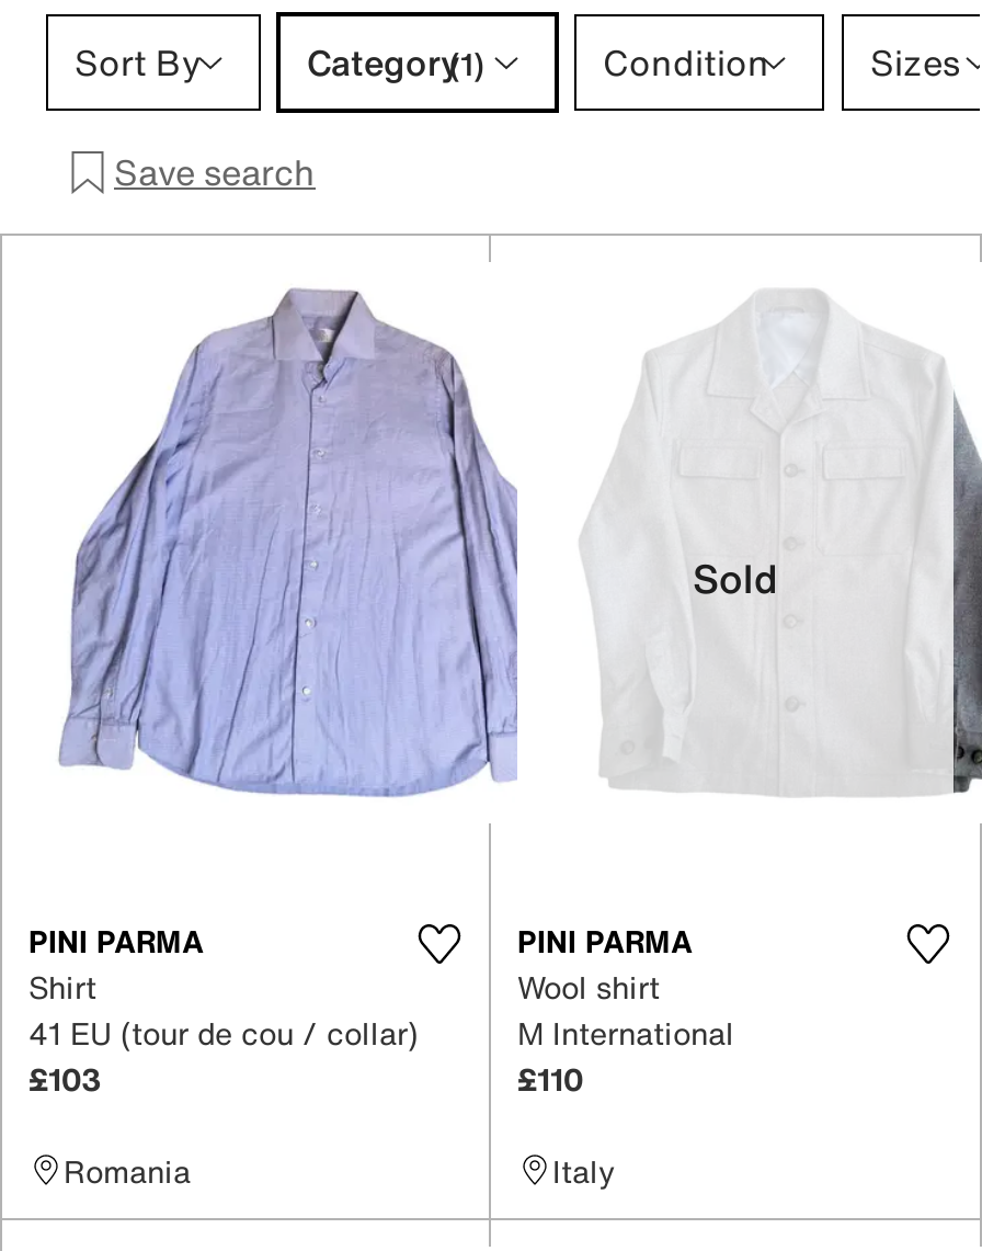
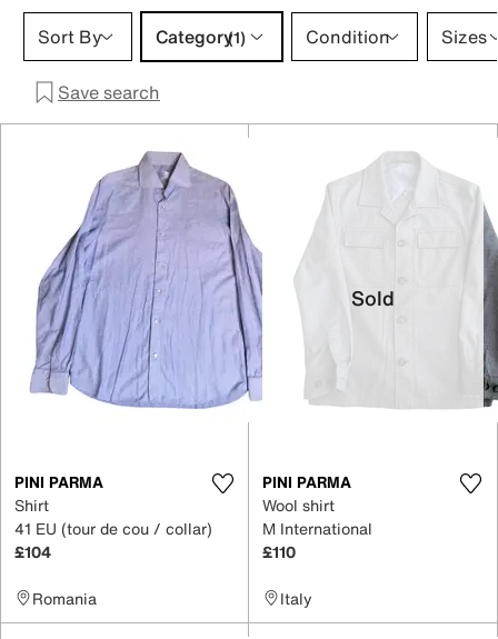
[28,1055,101,1101] £103 -> [14,540,51,563] £104

